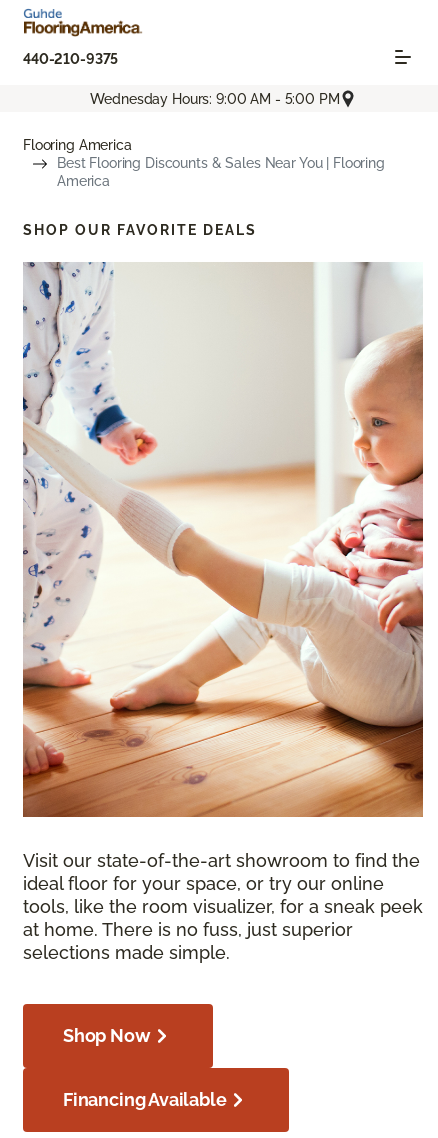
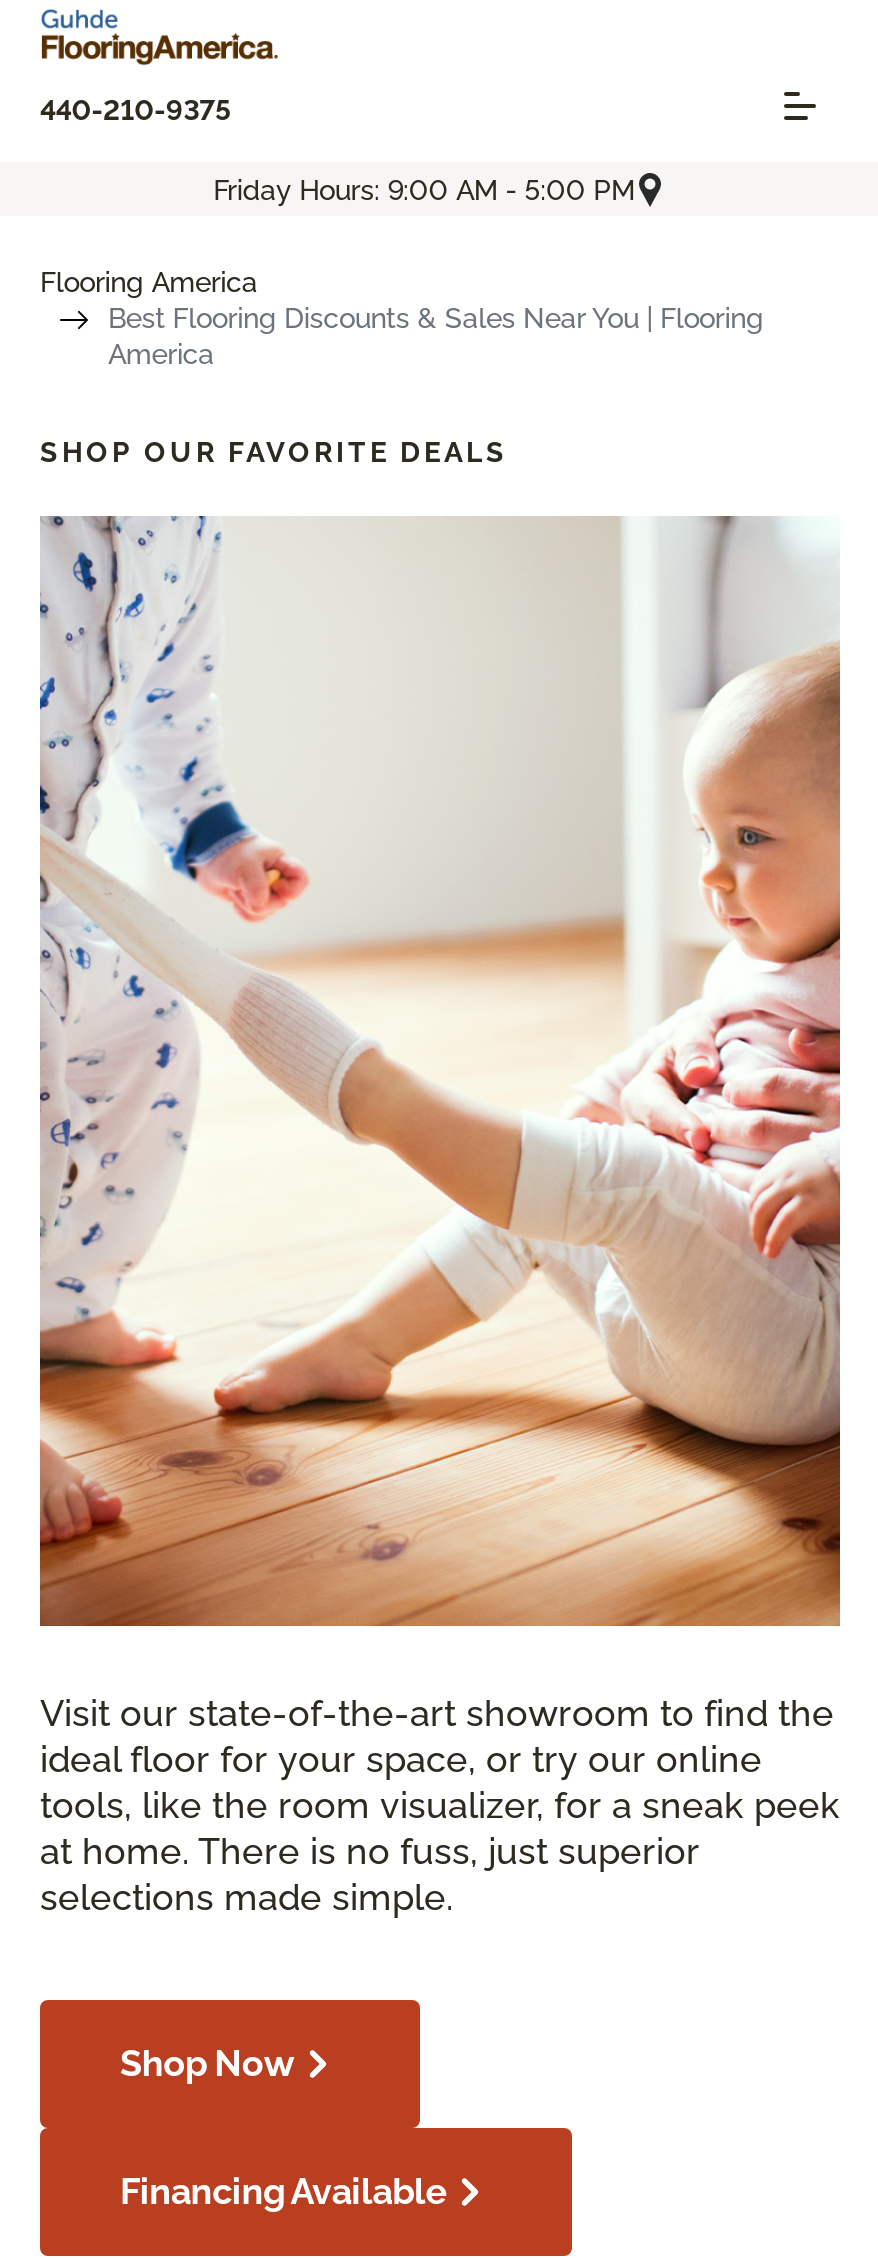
[90,91,340,107] Wednesday Hours: 9:00 AM - 5:00 PM -> [213,173,635,205] Friday Hours: 9:00 AM - 5:00 PM

